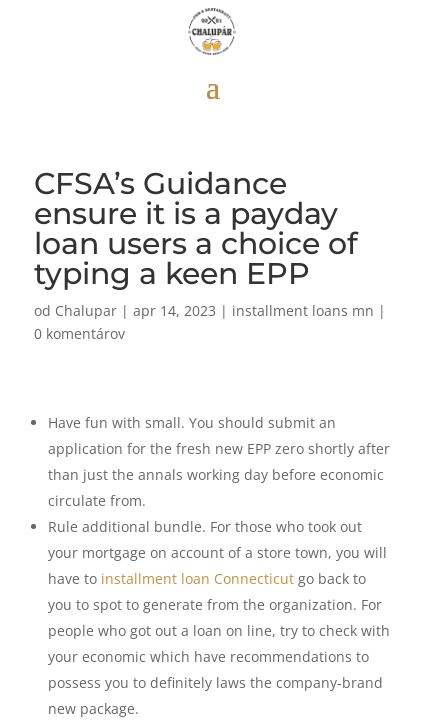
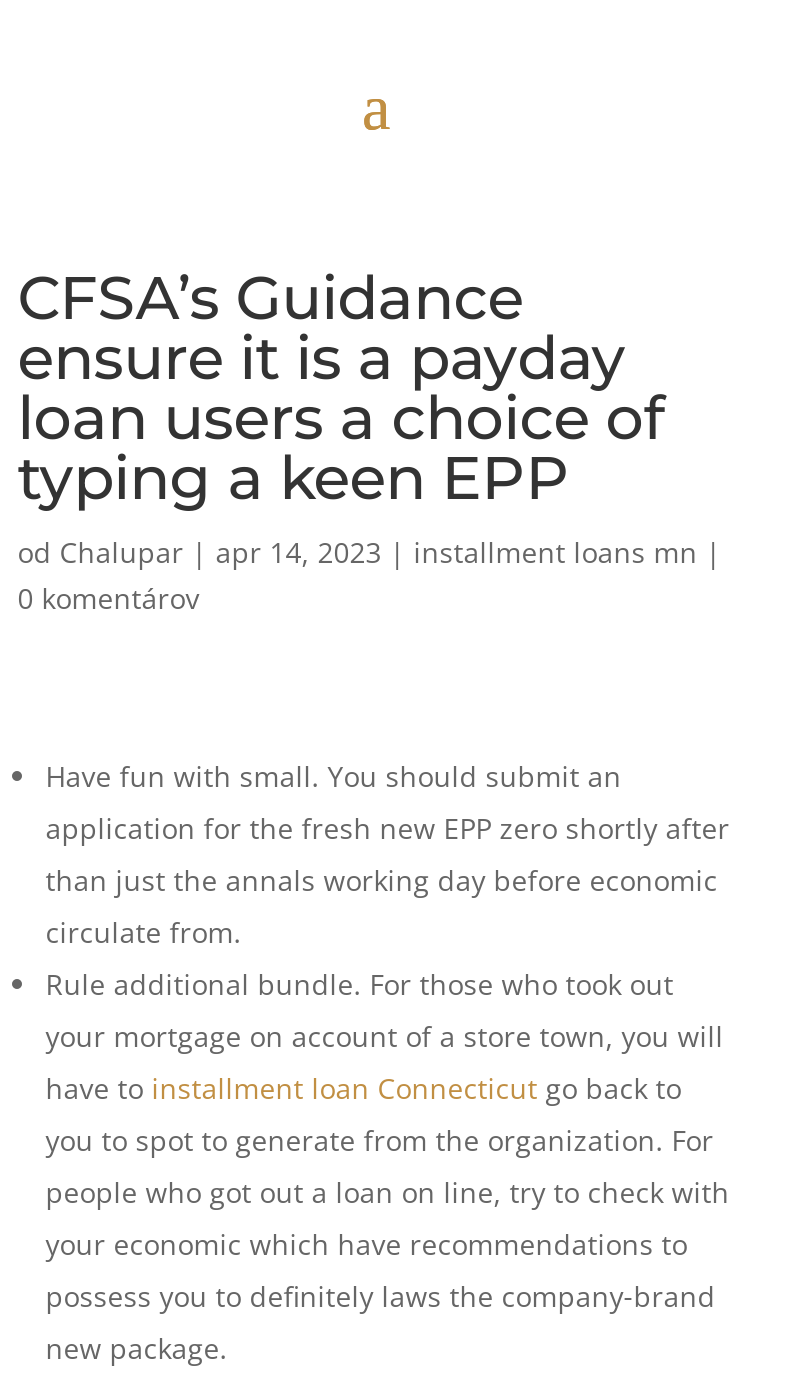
[188,7,236,56] [image] -> none

